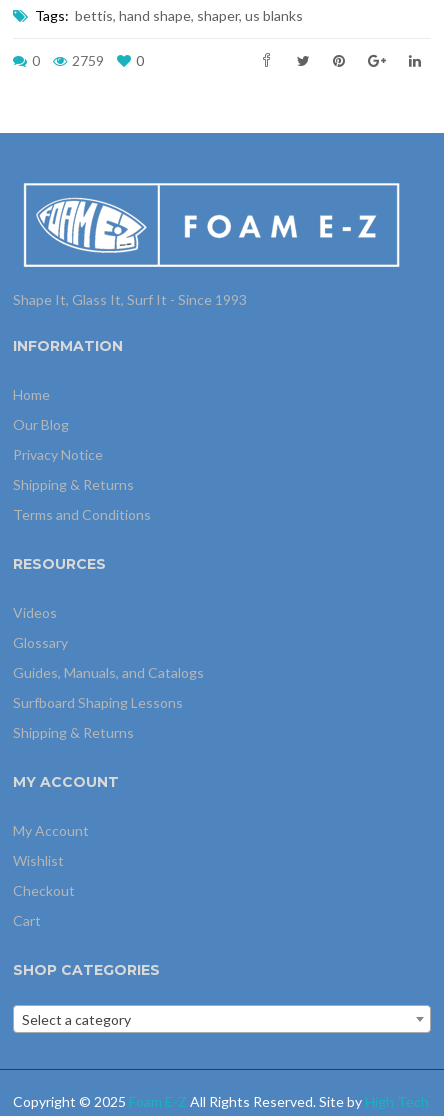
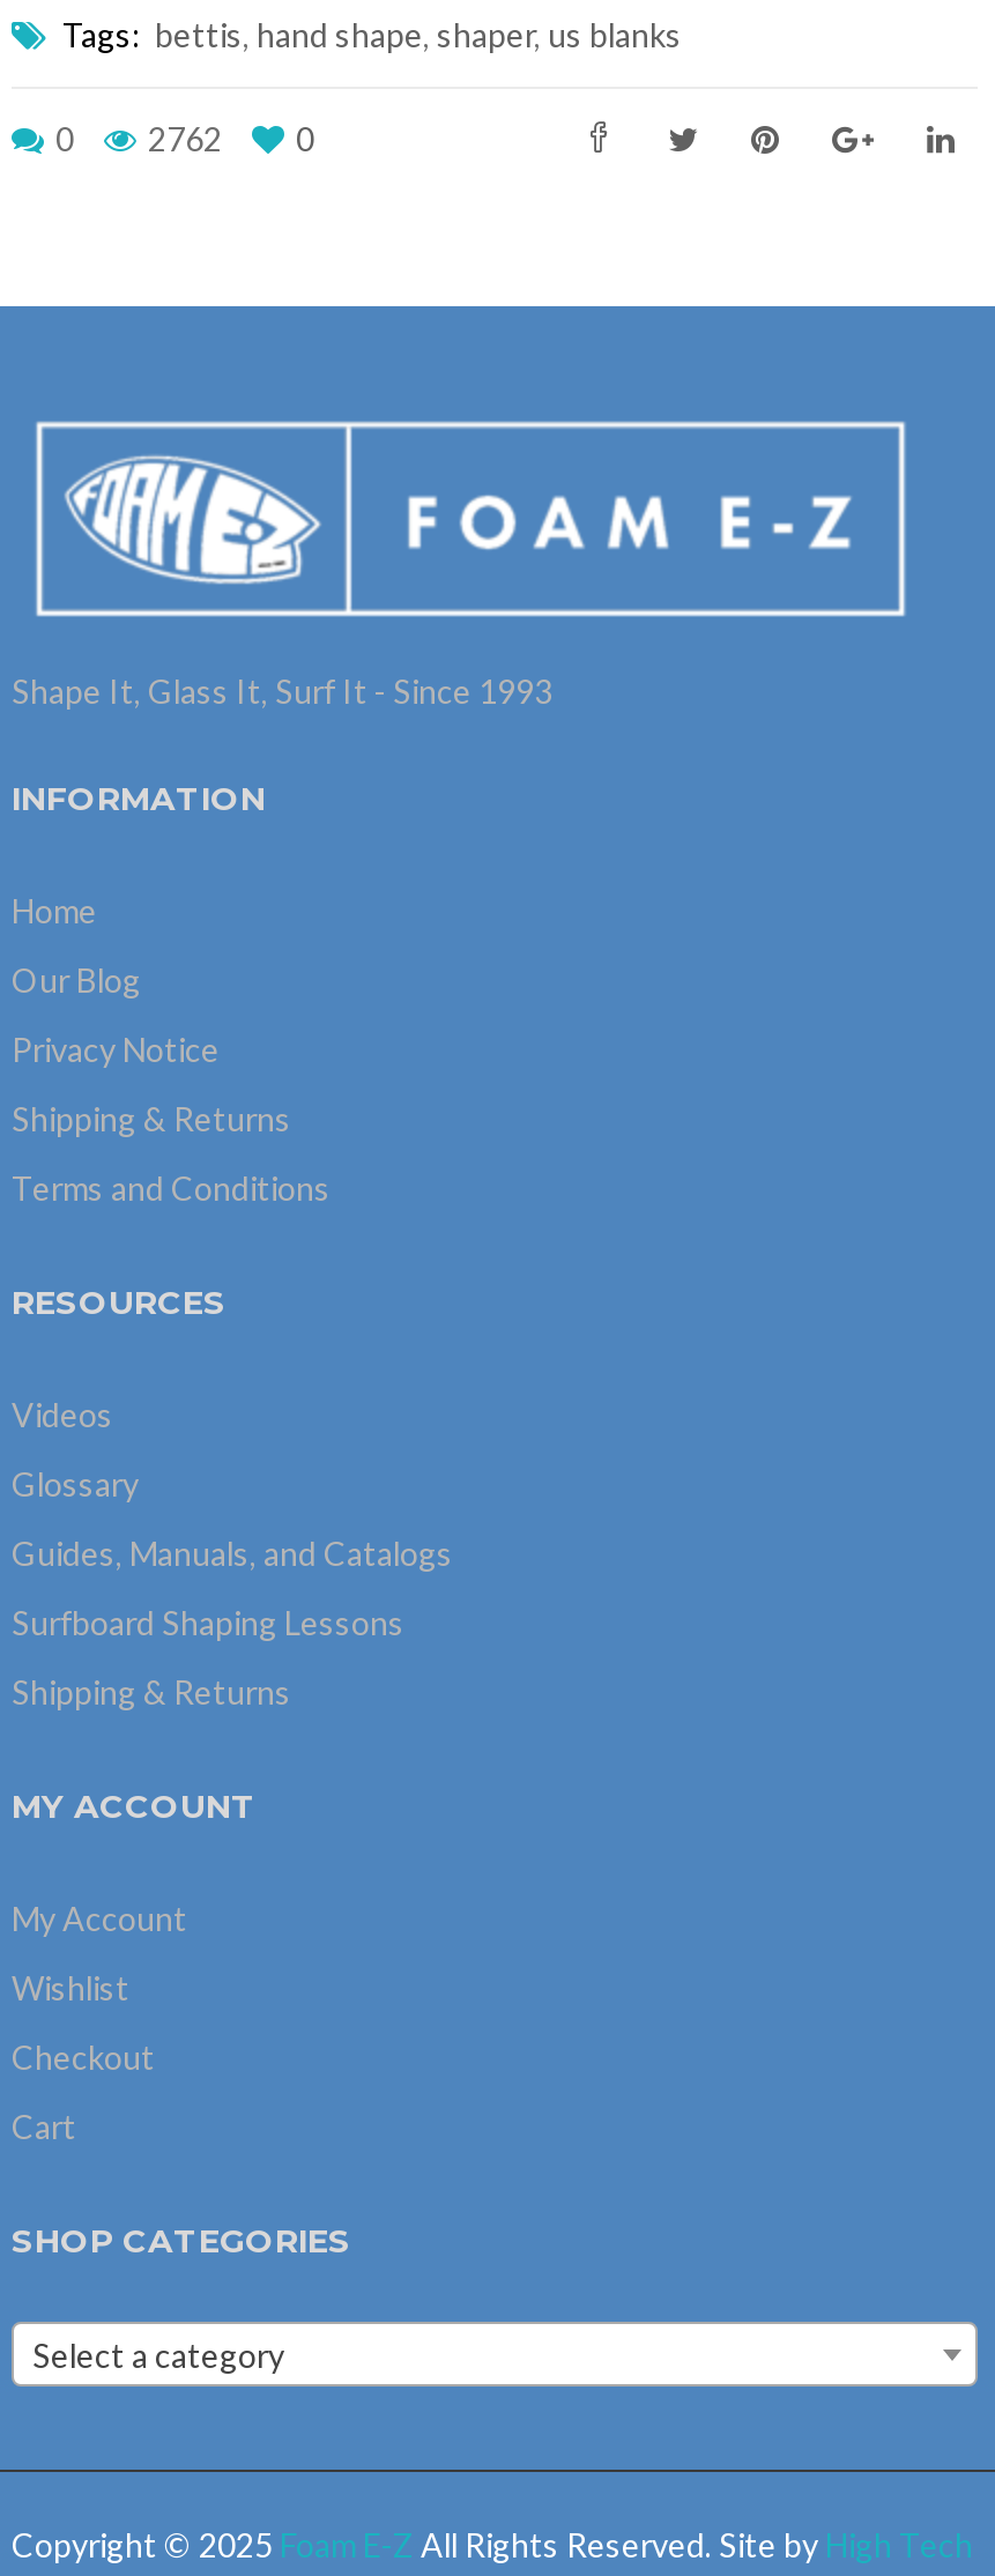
[32,52,144,69] 0 2759 0 -> [55,119,314,158] 0 2762 0

